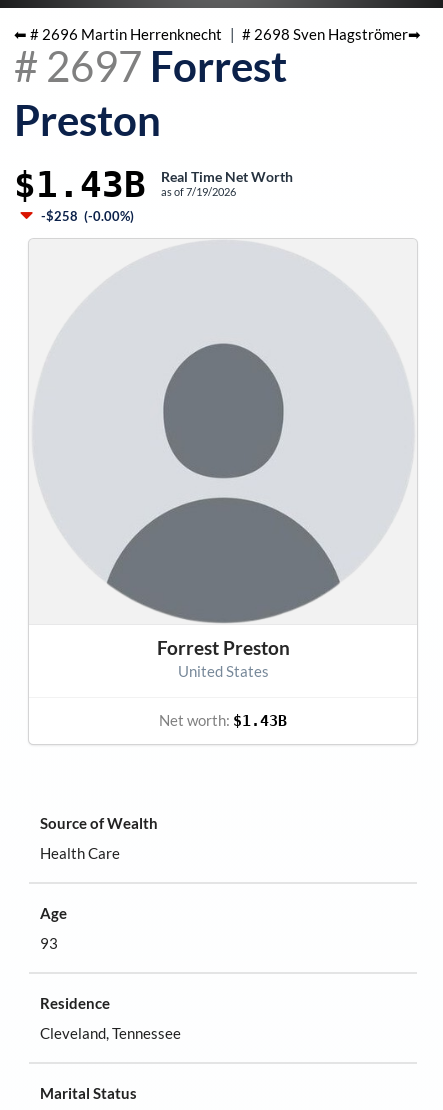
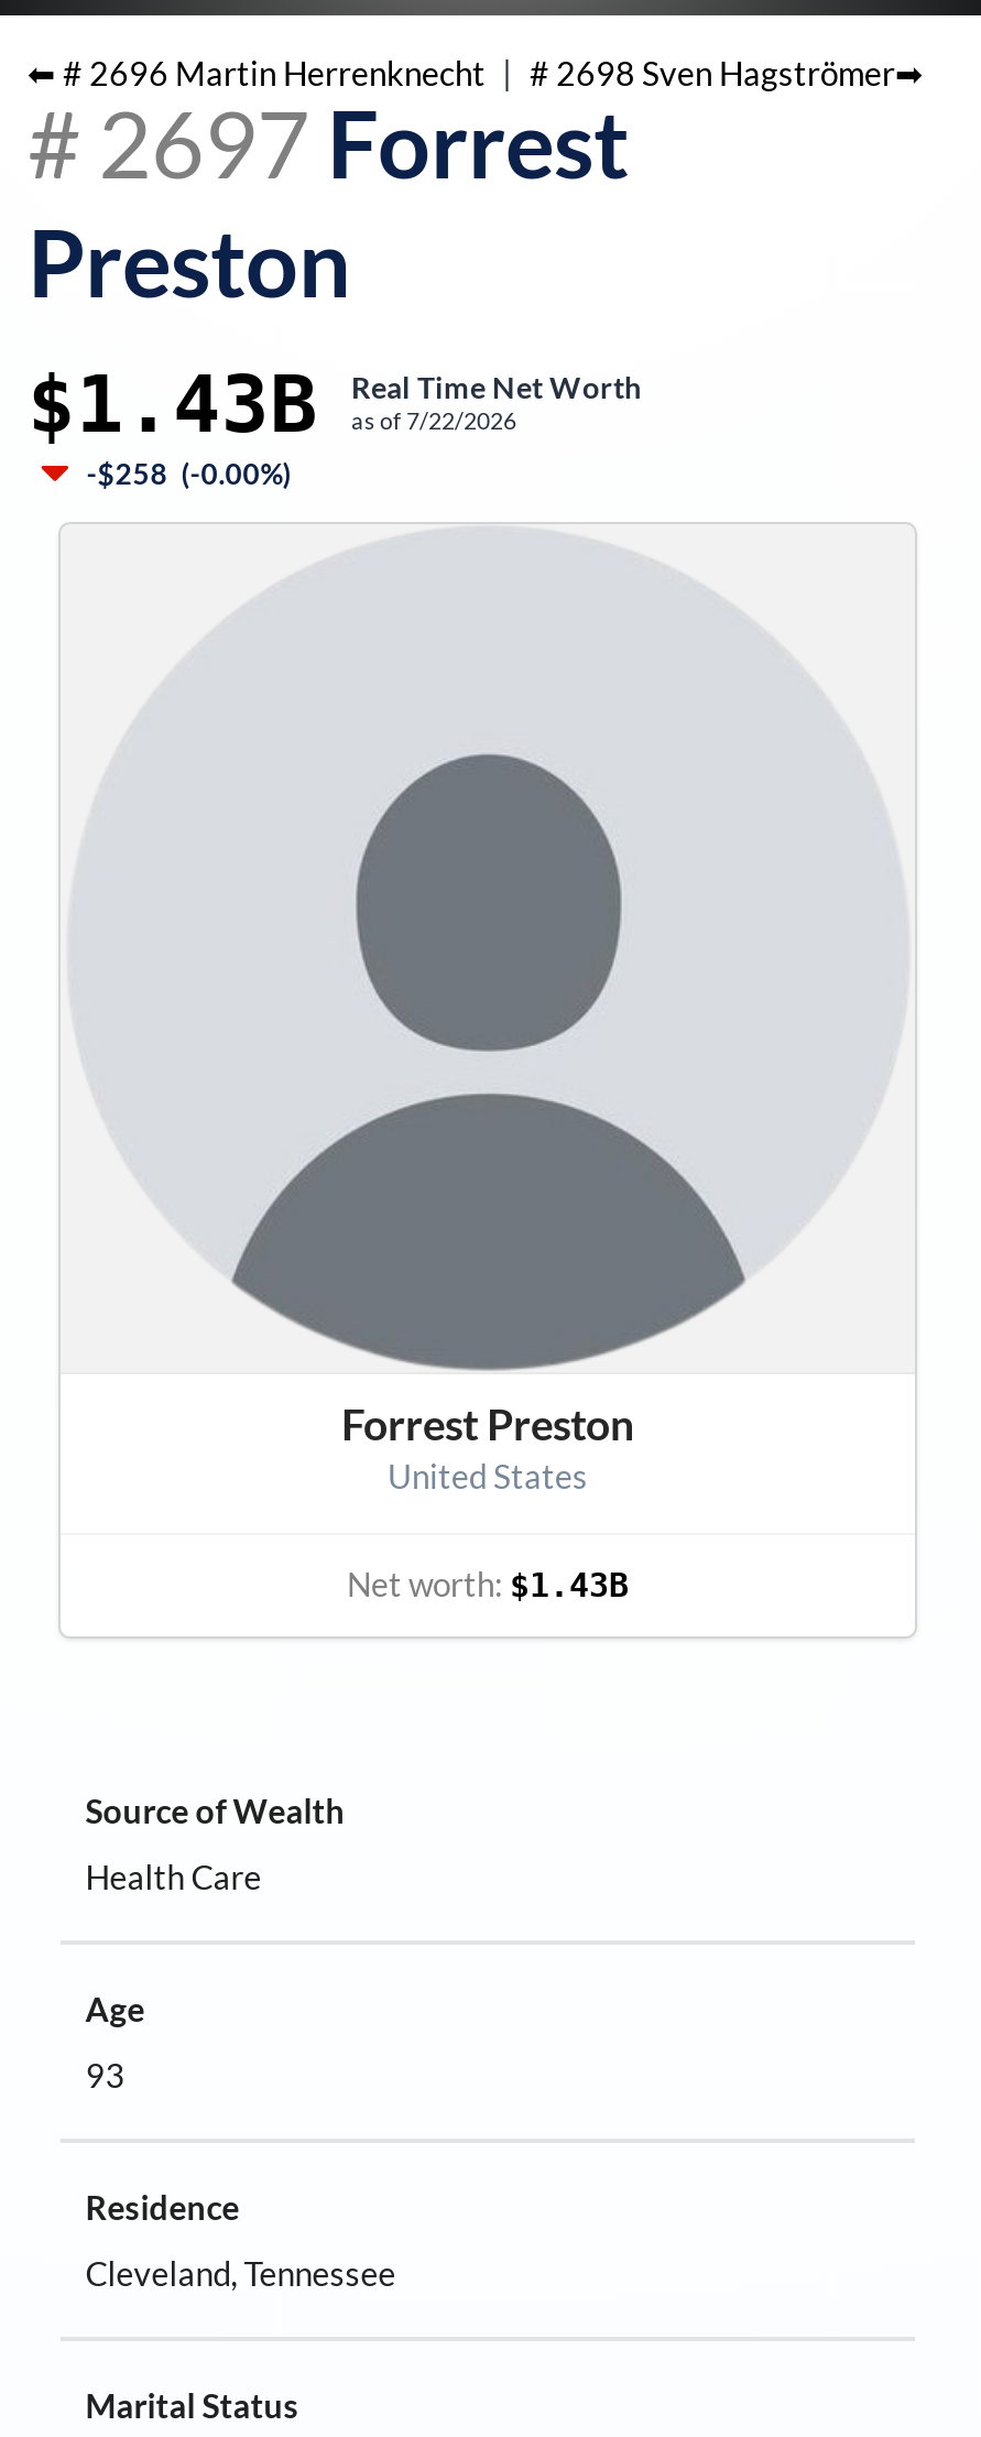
[14,164,293,205] $1.43B as of 7/19/2026 Real Time Net Worth -> [28,358,642,449] $1.43B as of 7/22/2026 Real Time Net Worth

